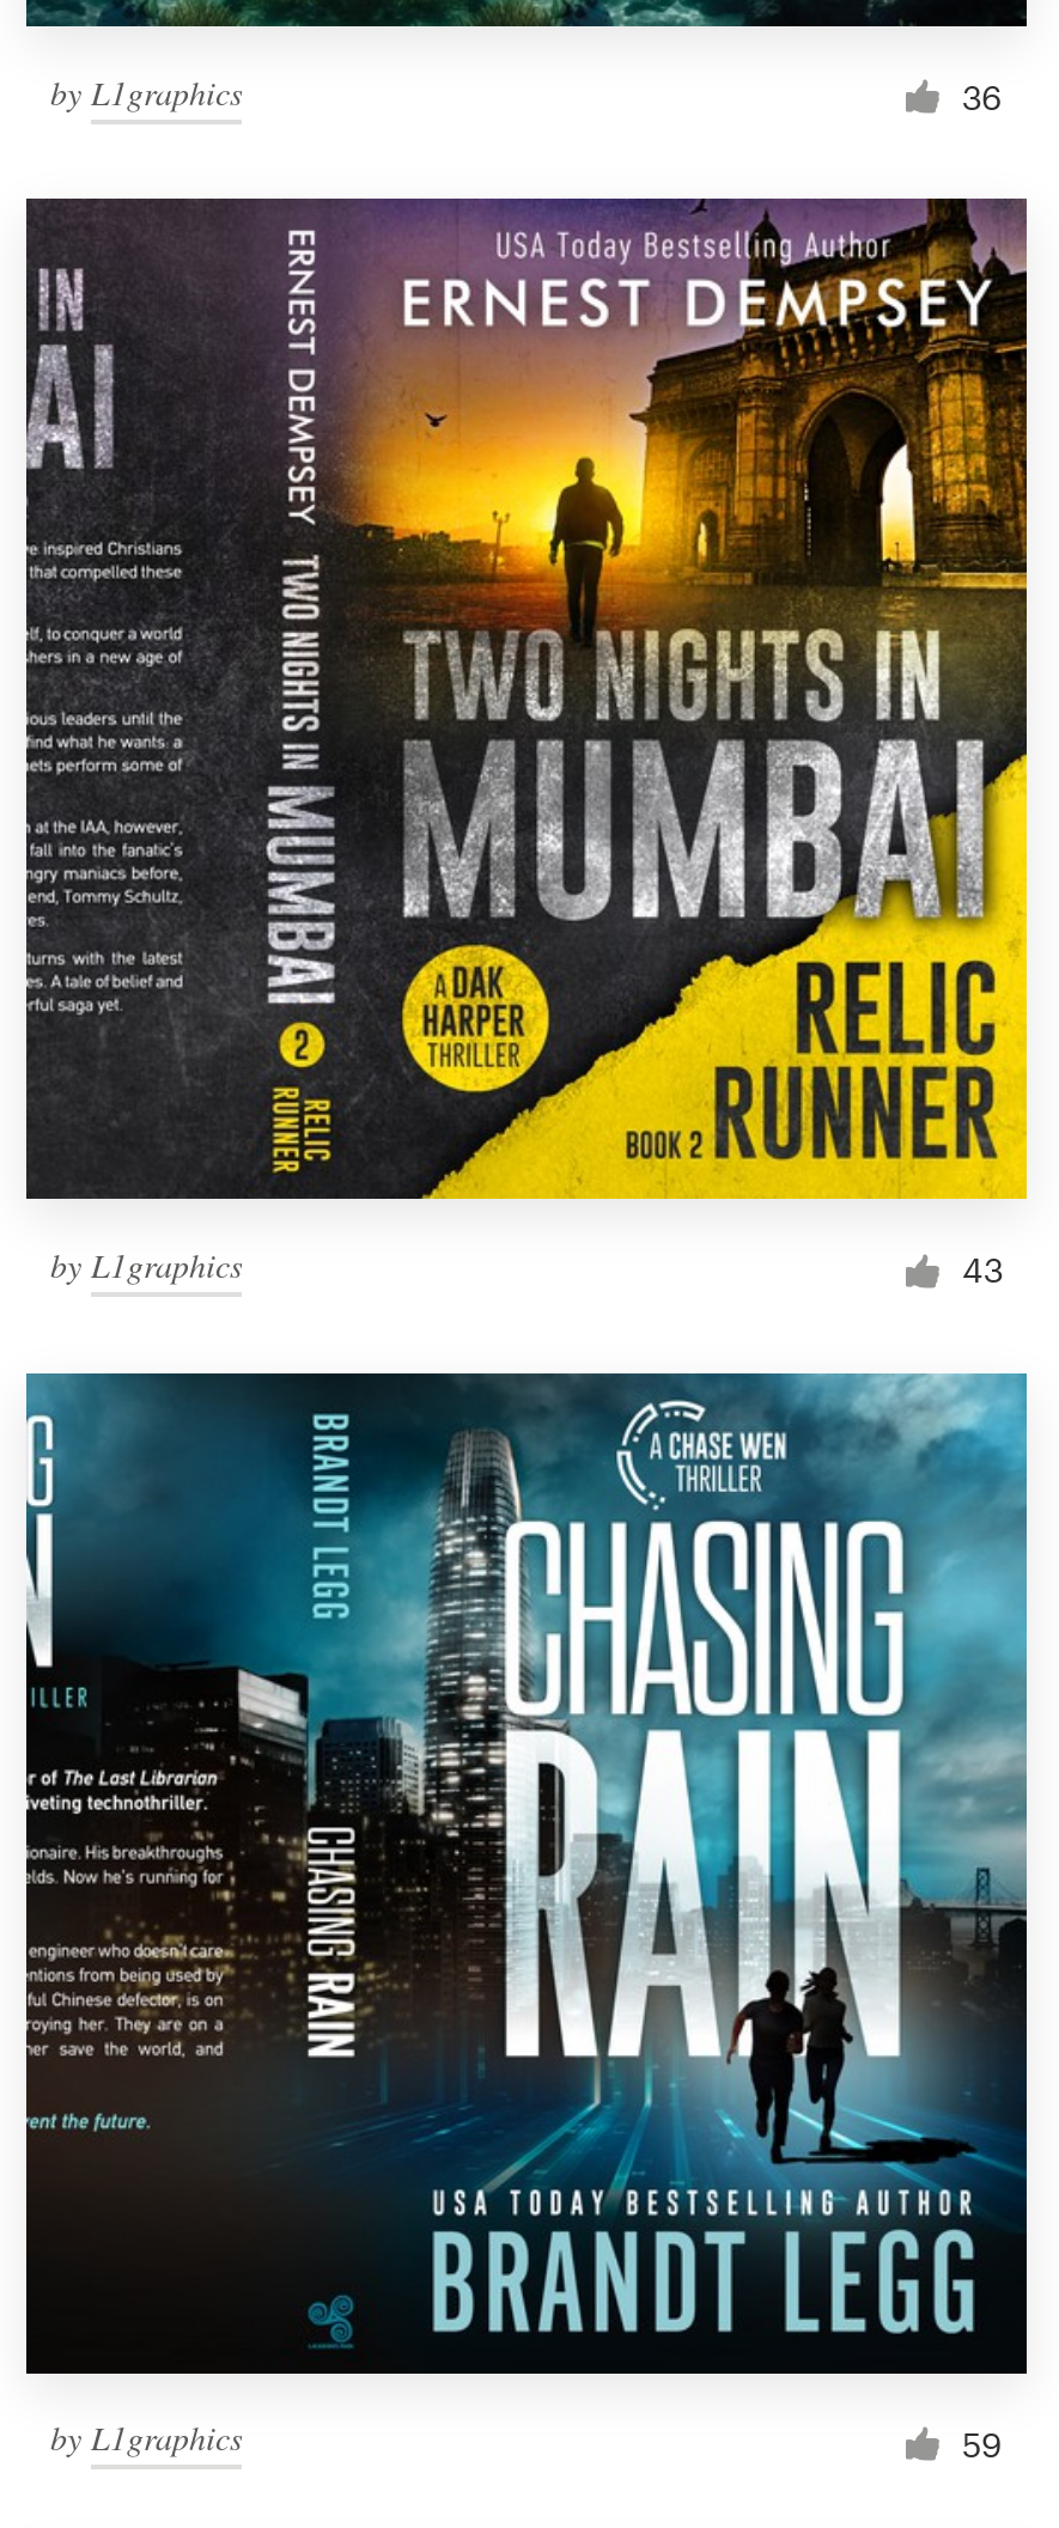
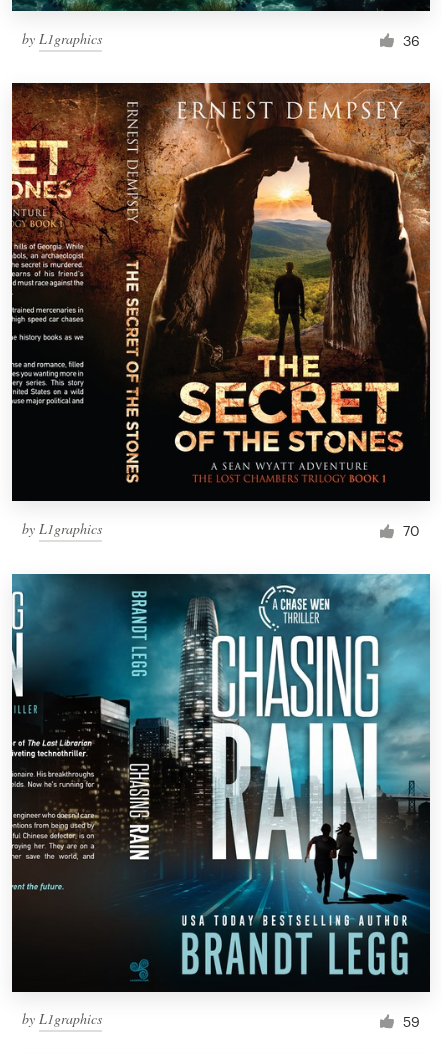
[24,196,1029,1290] [image] | 43 -> [11,82,431,539] [image] | 70

